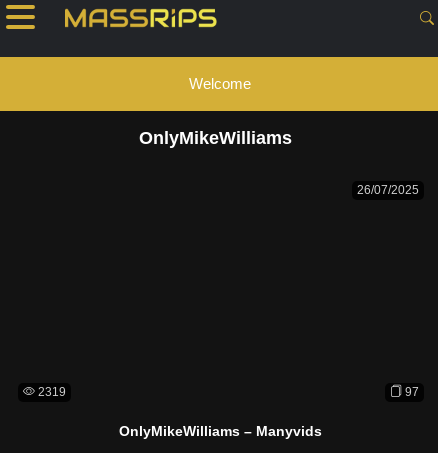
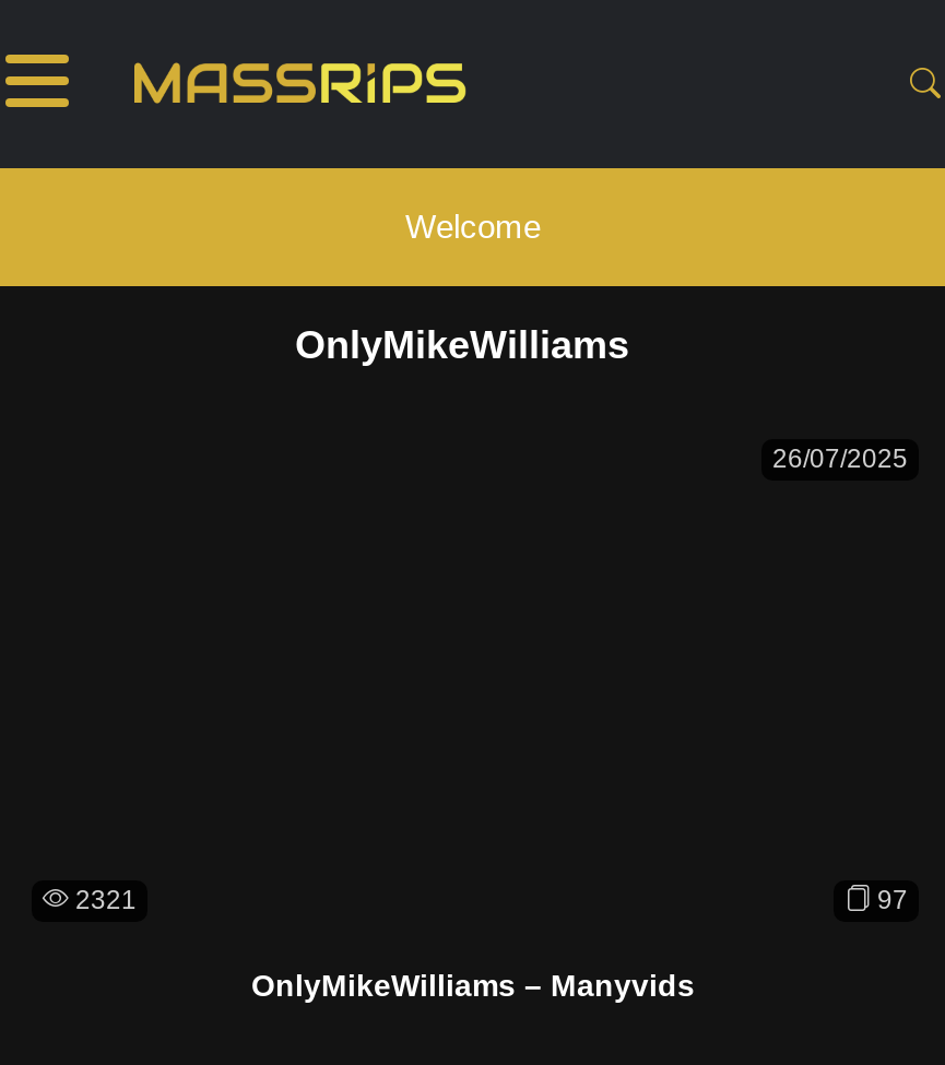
[35,384,66,398] 2319 -> [69,884,137,914] 2321

